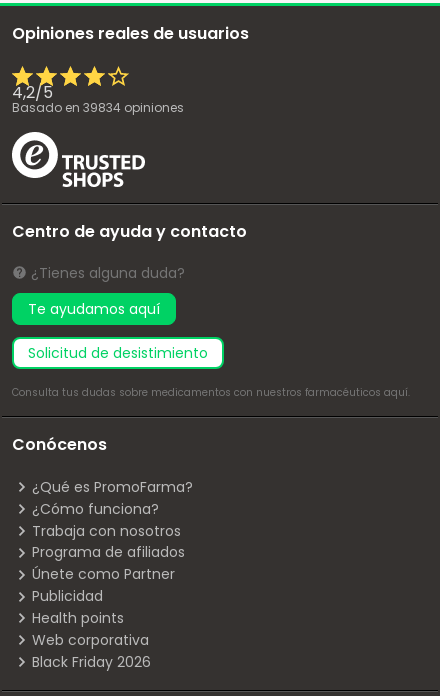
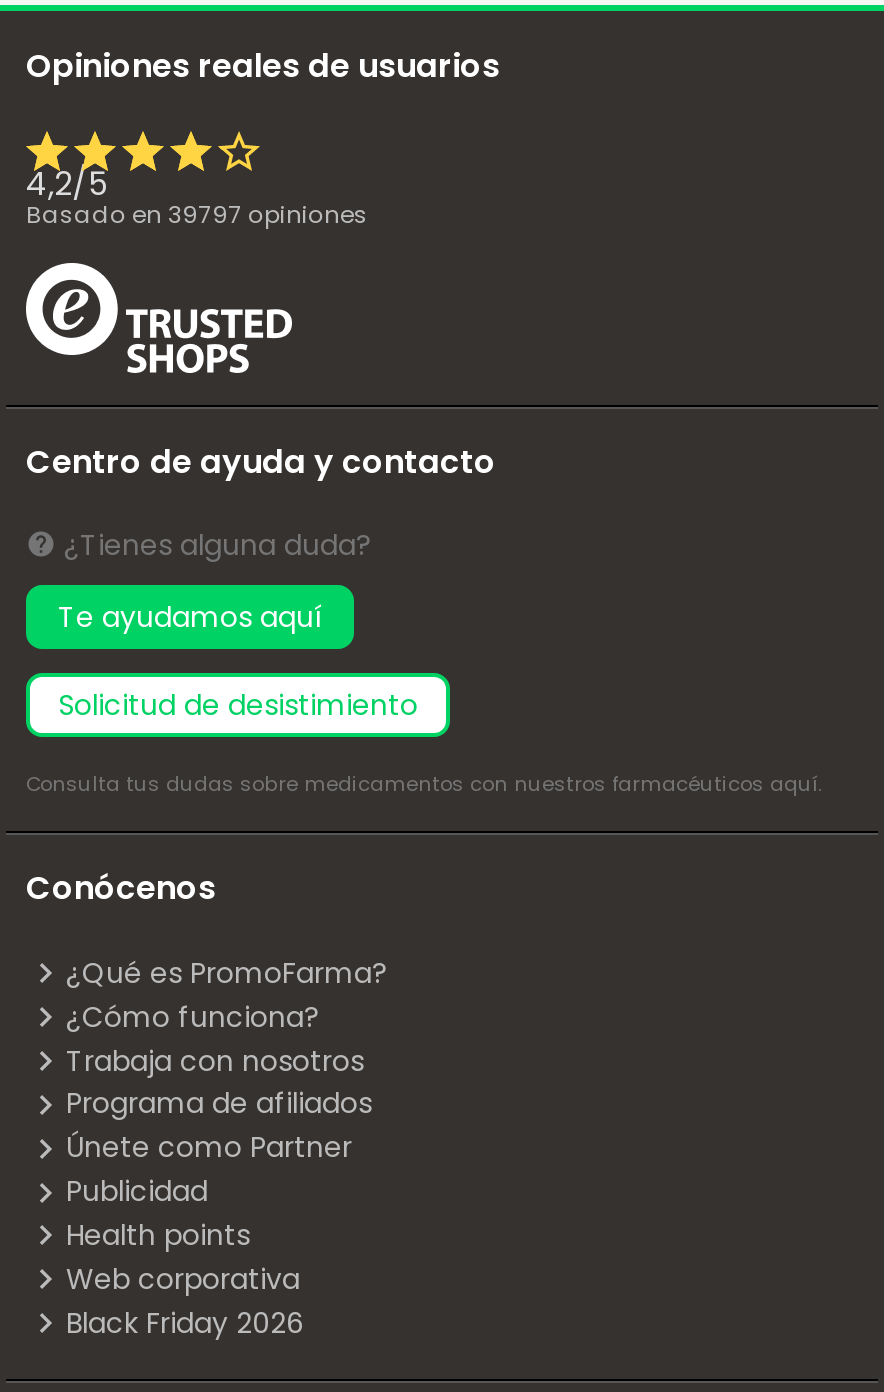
[12,99,184,116] Basado en 39834 opiniones -> [26,197,368,231] Basado en 39797 opiniones

